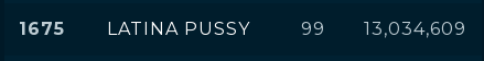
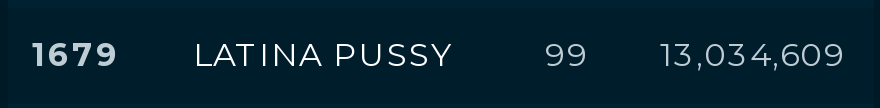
[19,19,250,39] 1675 LATINA PUSSY -> [32,36,453,74] 1679 LATINA PUSSY

